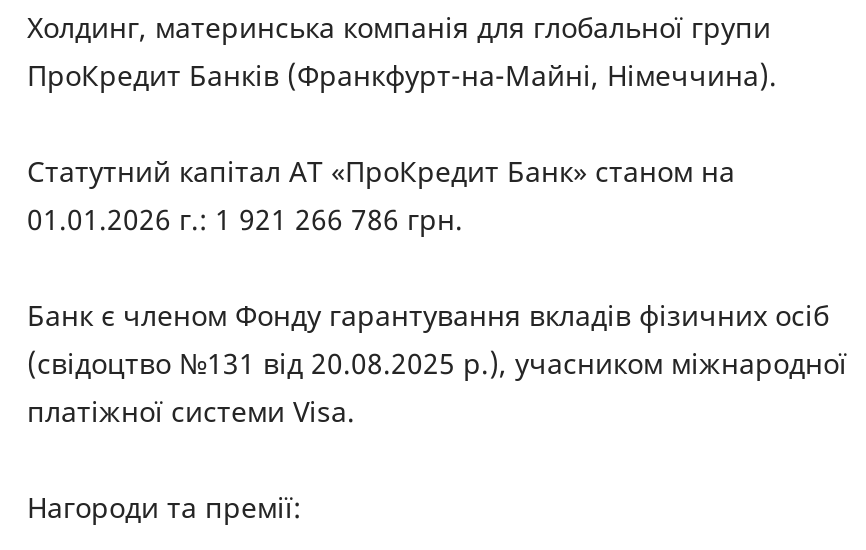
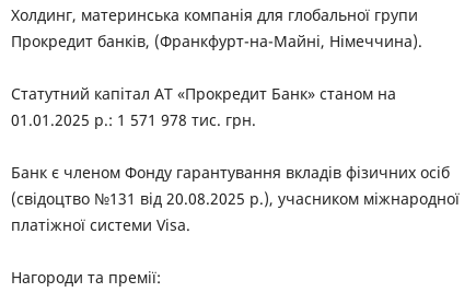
[27,57,777,95] ПроКредит Банків (Франкфурт-на-Майні, Німеччина). -> [11,31,422,52] Прокредит банків, (Франкфурт-на-Майні, Німеччина).
[27,153,735,239] Статутний капітал АТ «ПроКредит Банк» станом на | 01.01.2026 г.: 1 921 266 786 грн. -> [11,83,396,130] Статутний капітал АТ «Прокредит Банк» станом на | 01.01.2025 р.: 1 571 978 тис. грн.

